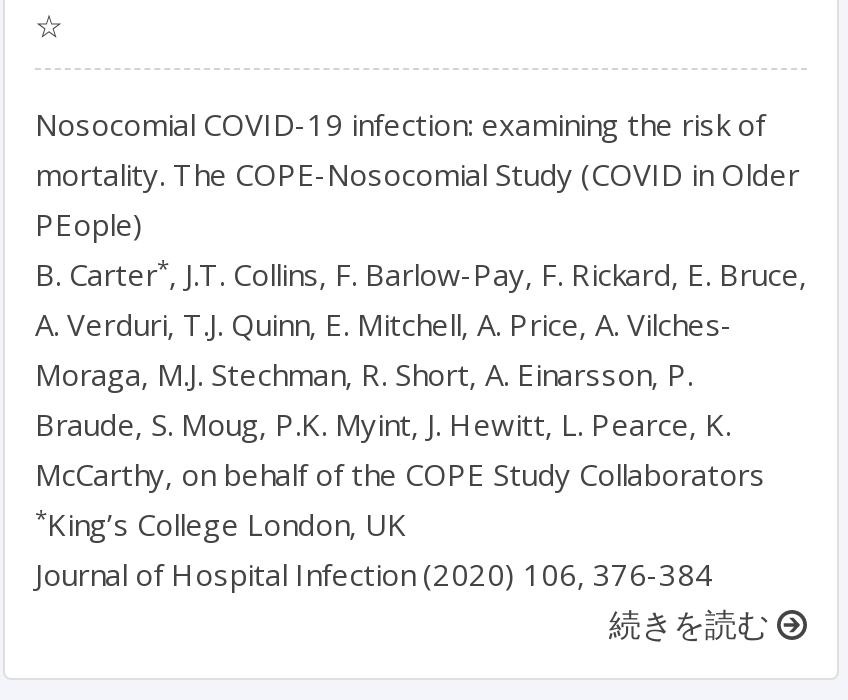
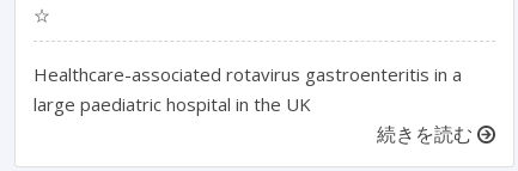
[35,104,807,594] Nosocomial COVID-19 infection: examining the risk of | mortality. The COPE-Nosocomial Study (COVID in Older | PEople) | B. Carter*, J.T. Collins, F. Barlow-Pay, F. Rickard, E. Bruce, | A. Verduri, T.J. Quinn, E. Mitchell, A. Price, A. Vilches- | Moraga, M.J. Stechman, R. Short, A. Einarsson, P. | Braude, S. Moug, P.K. Myint, J. Hewitt, L. Pearce, K. | McCarthy, on behalf of the COPE Study Collaborators | *King’s College London, UK | Journal of Hospital Infection (2020) 106, 376-384 -> [33,62,462,116] Healthcare-associated rotavirus gastroenteritis in a | large paediatric hospital in the UK

